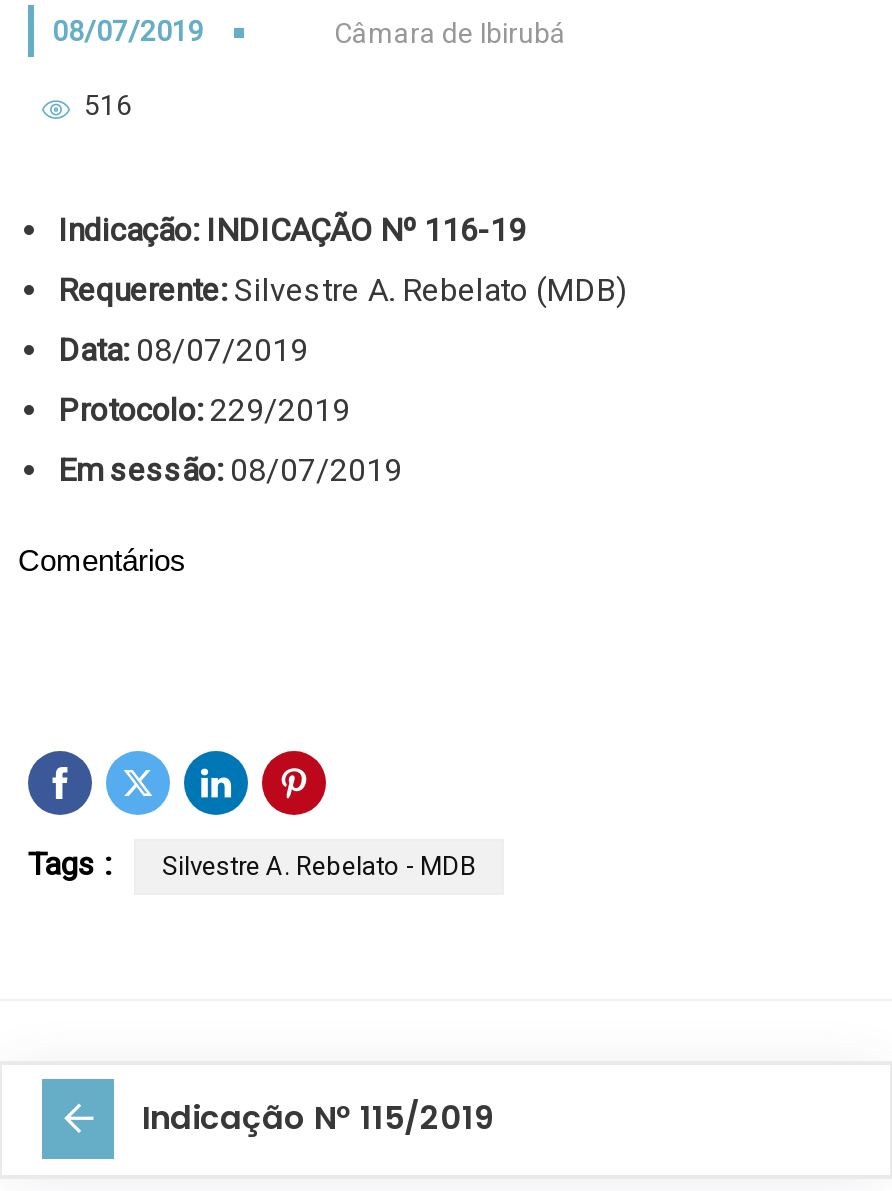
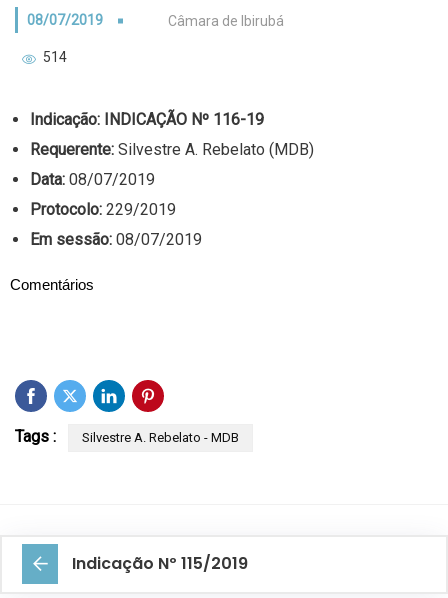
[84,90,132,122] 516 -> [43,49,67,65] 514

